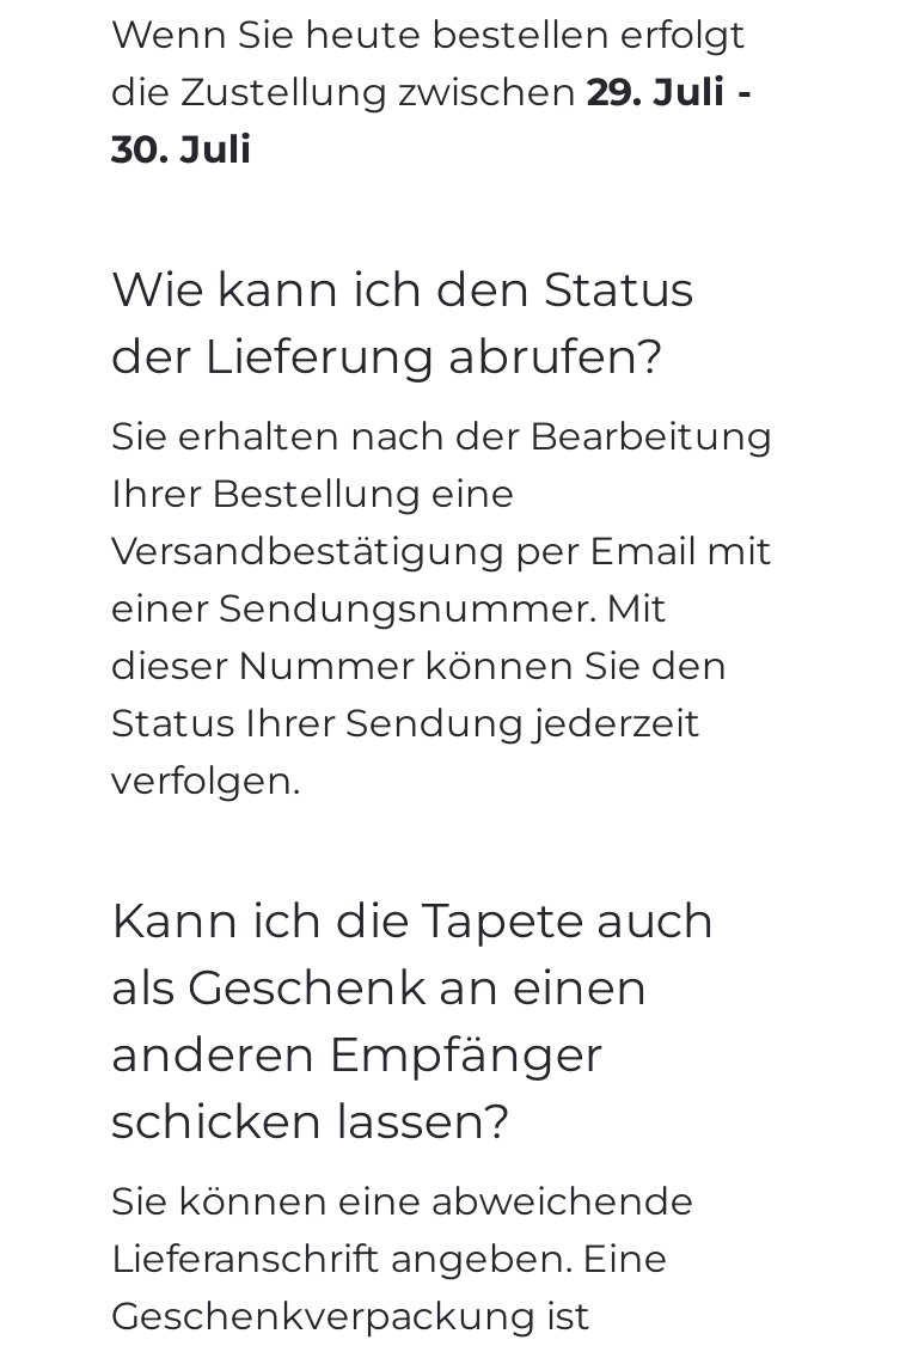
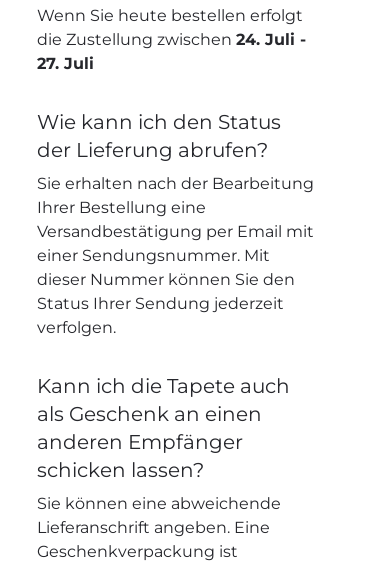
[111,69,751,114] die Zustellung zwischen 29. Juli - -> [37,30,306,49] die Zustellung zwischen 24. Juli -
[111,126,252,171] 30. Juli -> [37,54,94,73] 27. Juli

